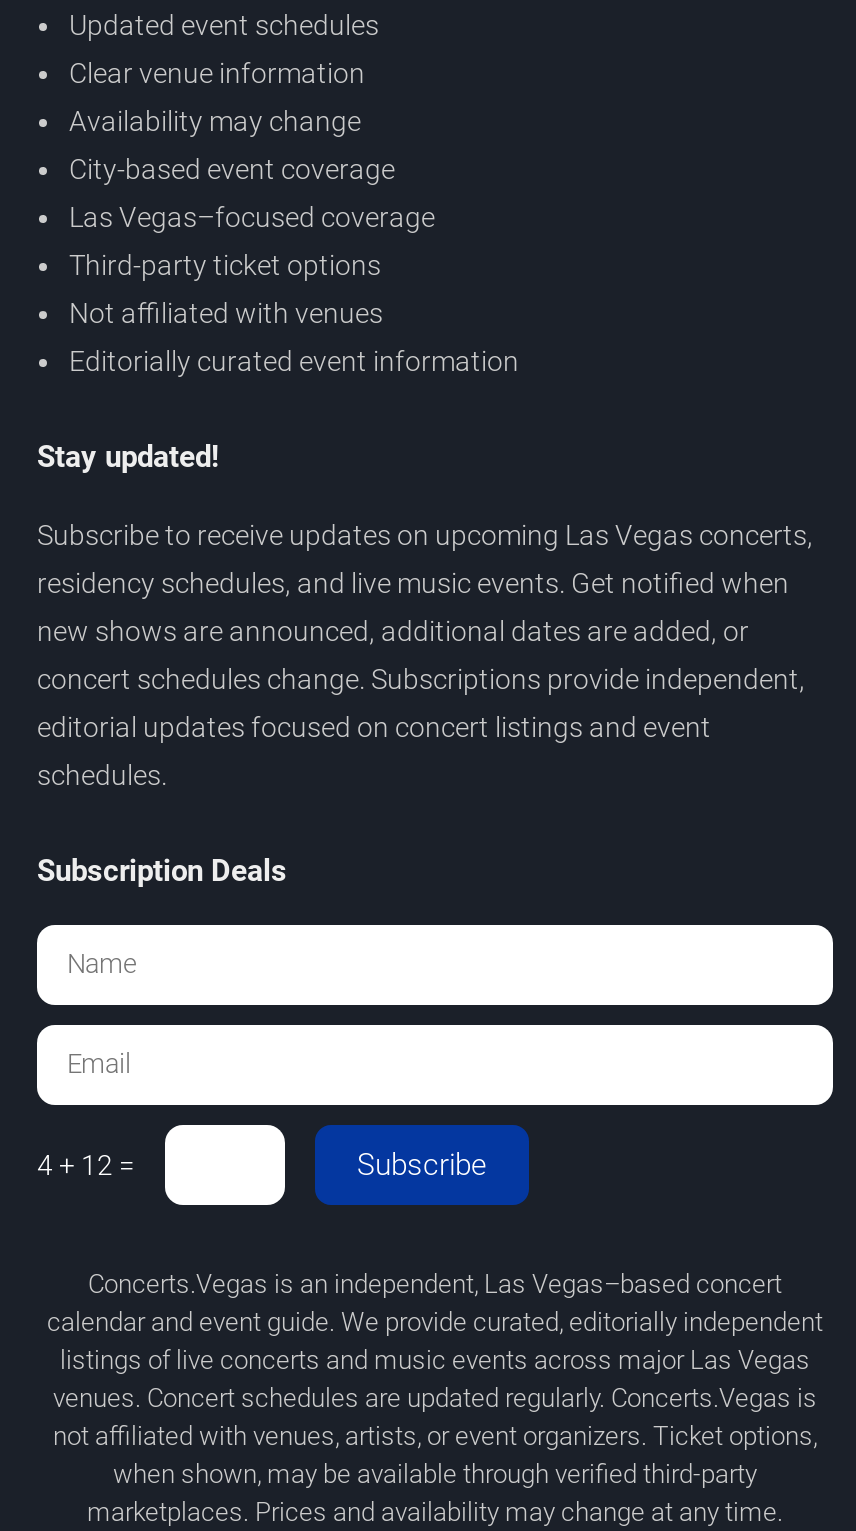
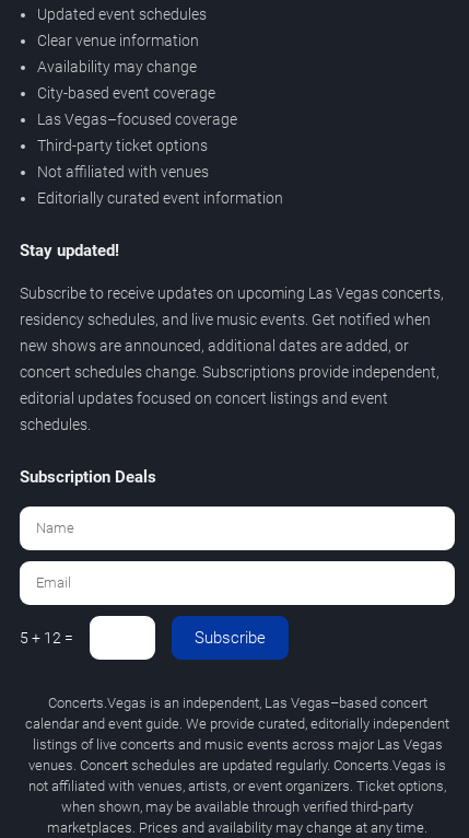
[37,1149,135,1181] 4 + 12 = -> [20,629,73,646] 5 + 12 =

